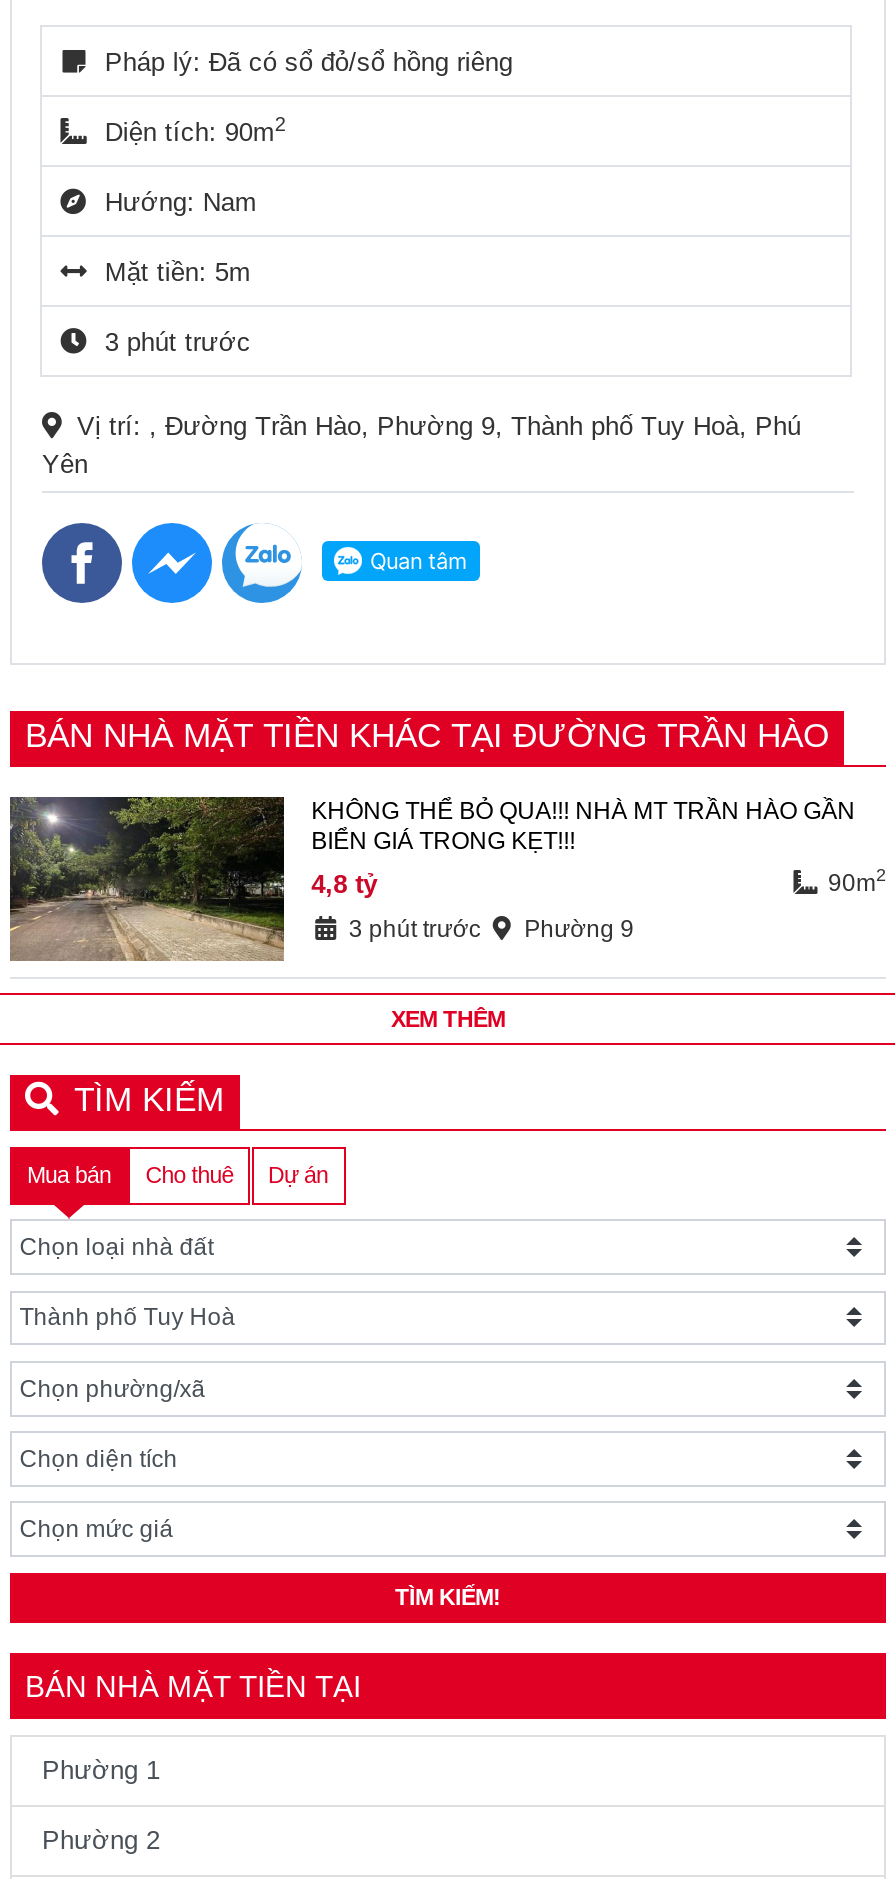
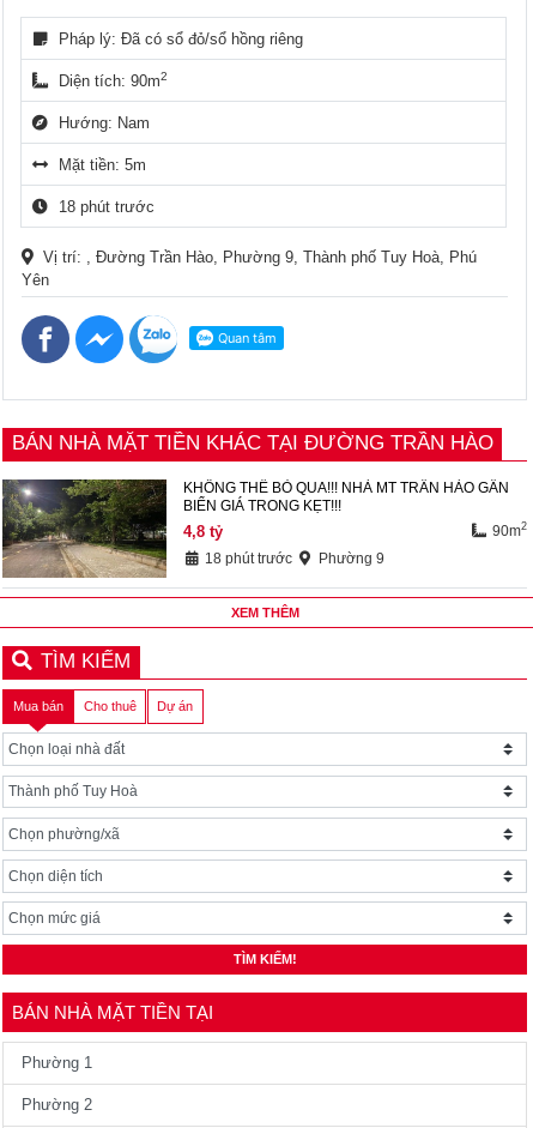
[105,327,251,357] 3 phút trước -> [59,198,155,216] 18 phút trước
[349,914,634,942] 3 phút trước Phường 9 -> [205,550,385,567] 18 phút trước Phường 9

